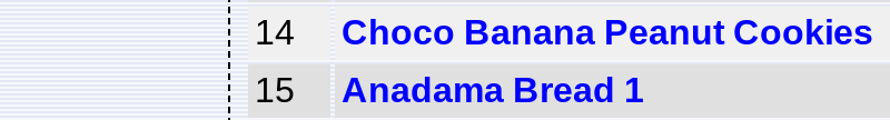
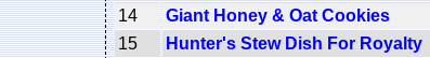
[342,12,873,50] Choco Banana Peanut Cookies -> [166,6,390,24] Giant Honey & Oat Cookies
[342,70,644,108] Anadama Bread 1 -> [166,34,422,52] Hunter's Stew Dish For Royalty

